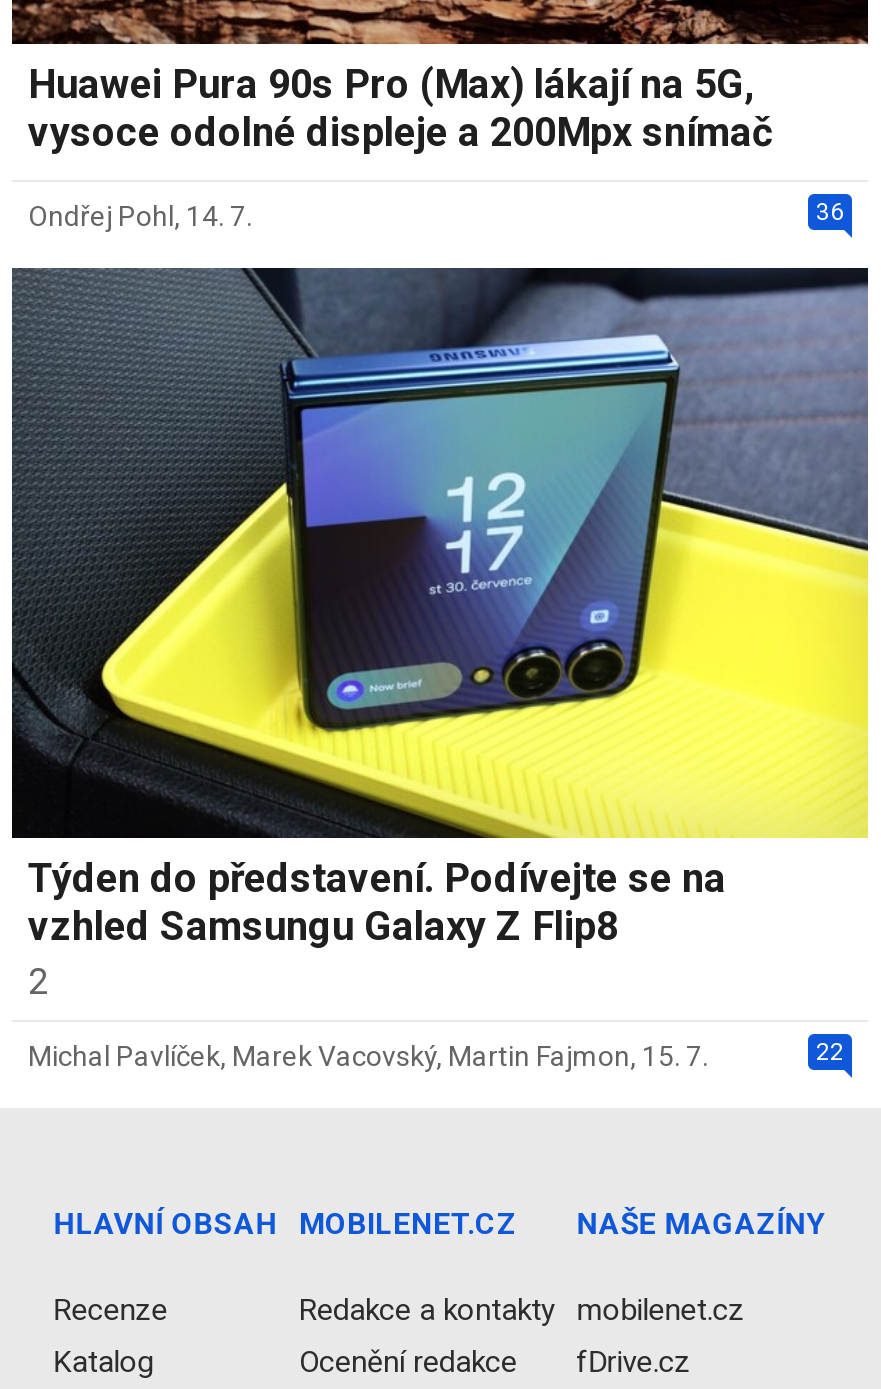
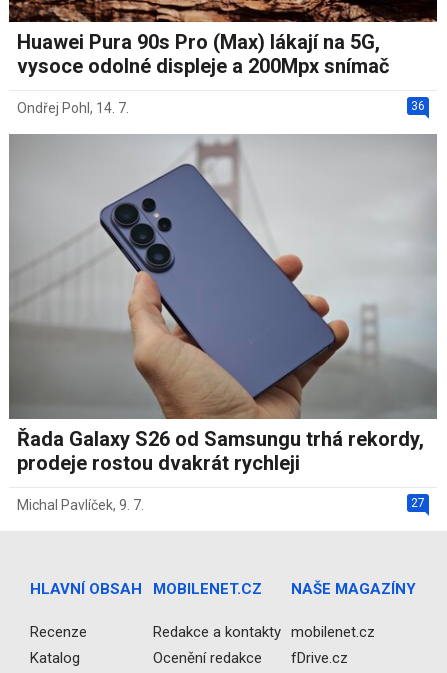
[12,268,870,1002] [image] | Týden do představení. Podívejte se na | vzhled Samsungu Galaxy Z Flip8 | 2 -> [9,135,438,475] [image] | Řada Galaxy S26 od Samsungu trhá rekordy, | prodeje rostou dvakrát rychleji
[28,1038,844,1072] 22 | Michal Pavlíček, Marek Vacovský, Martin Fajmon, 15. 7. -> [17,496,425,513] 27 | Michal Pavlíček, 9. 7.

